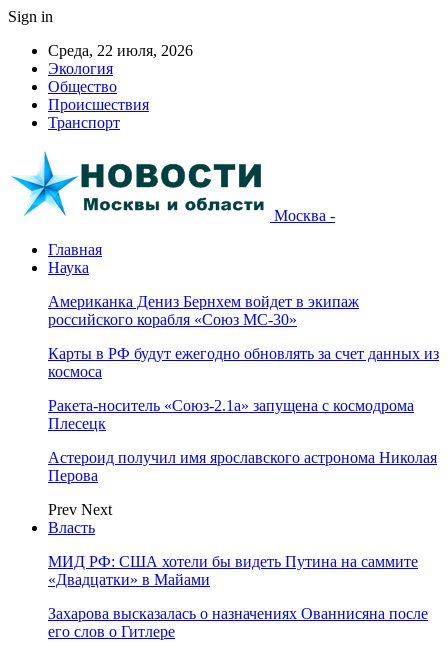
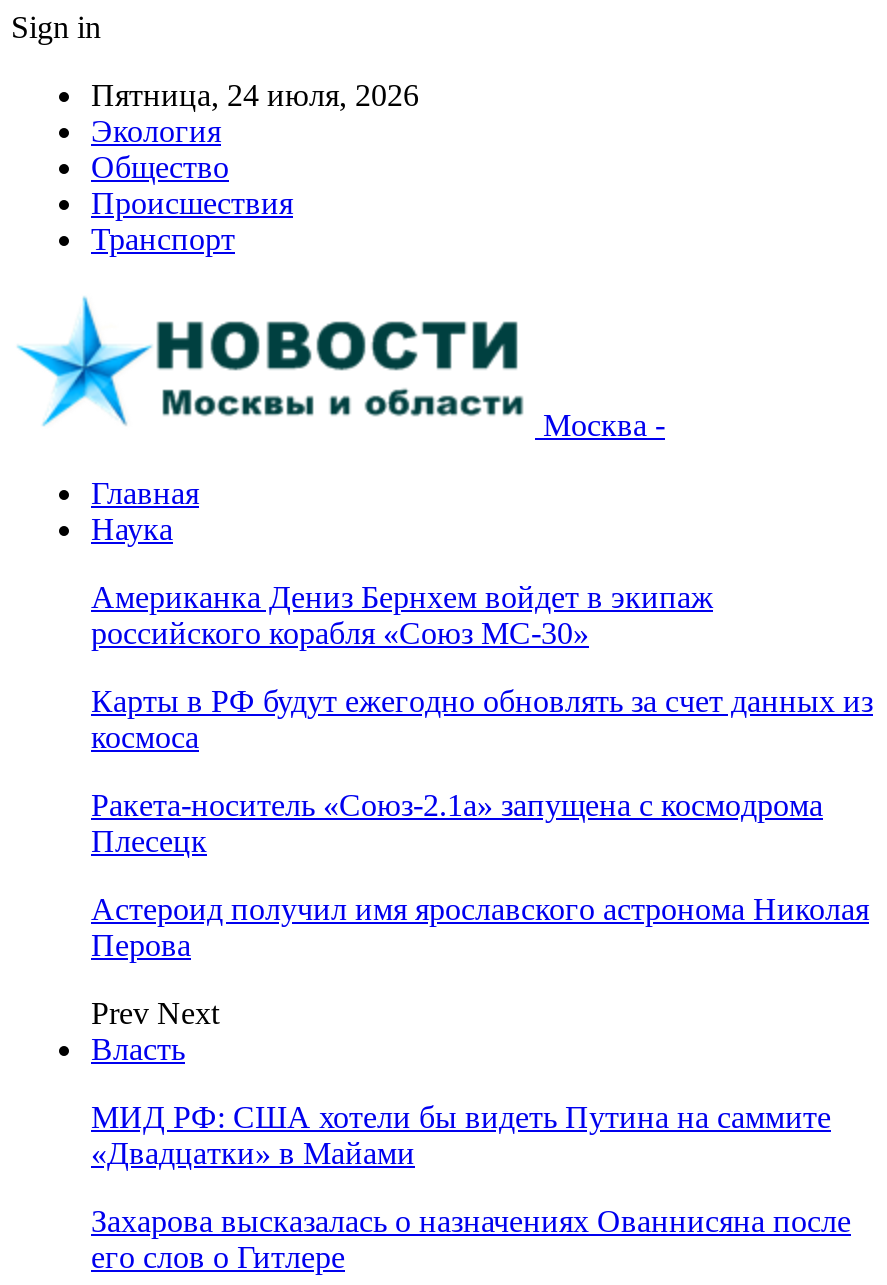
[48,42,193,59] Среда, 22 июля, 2026 -> [91,78,419,112] Пятница, 24 июля, 2026

